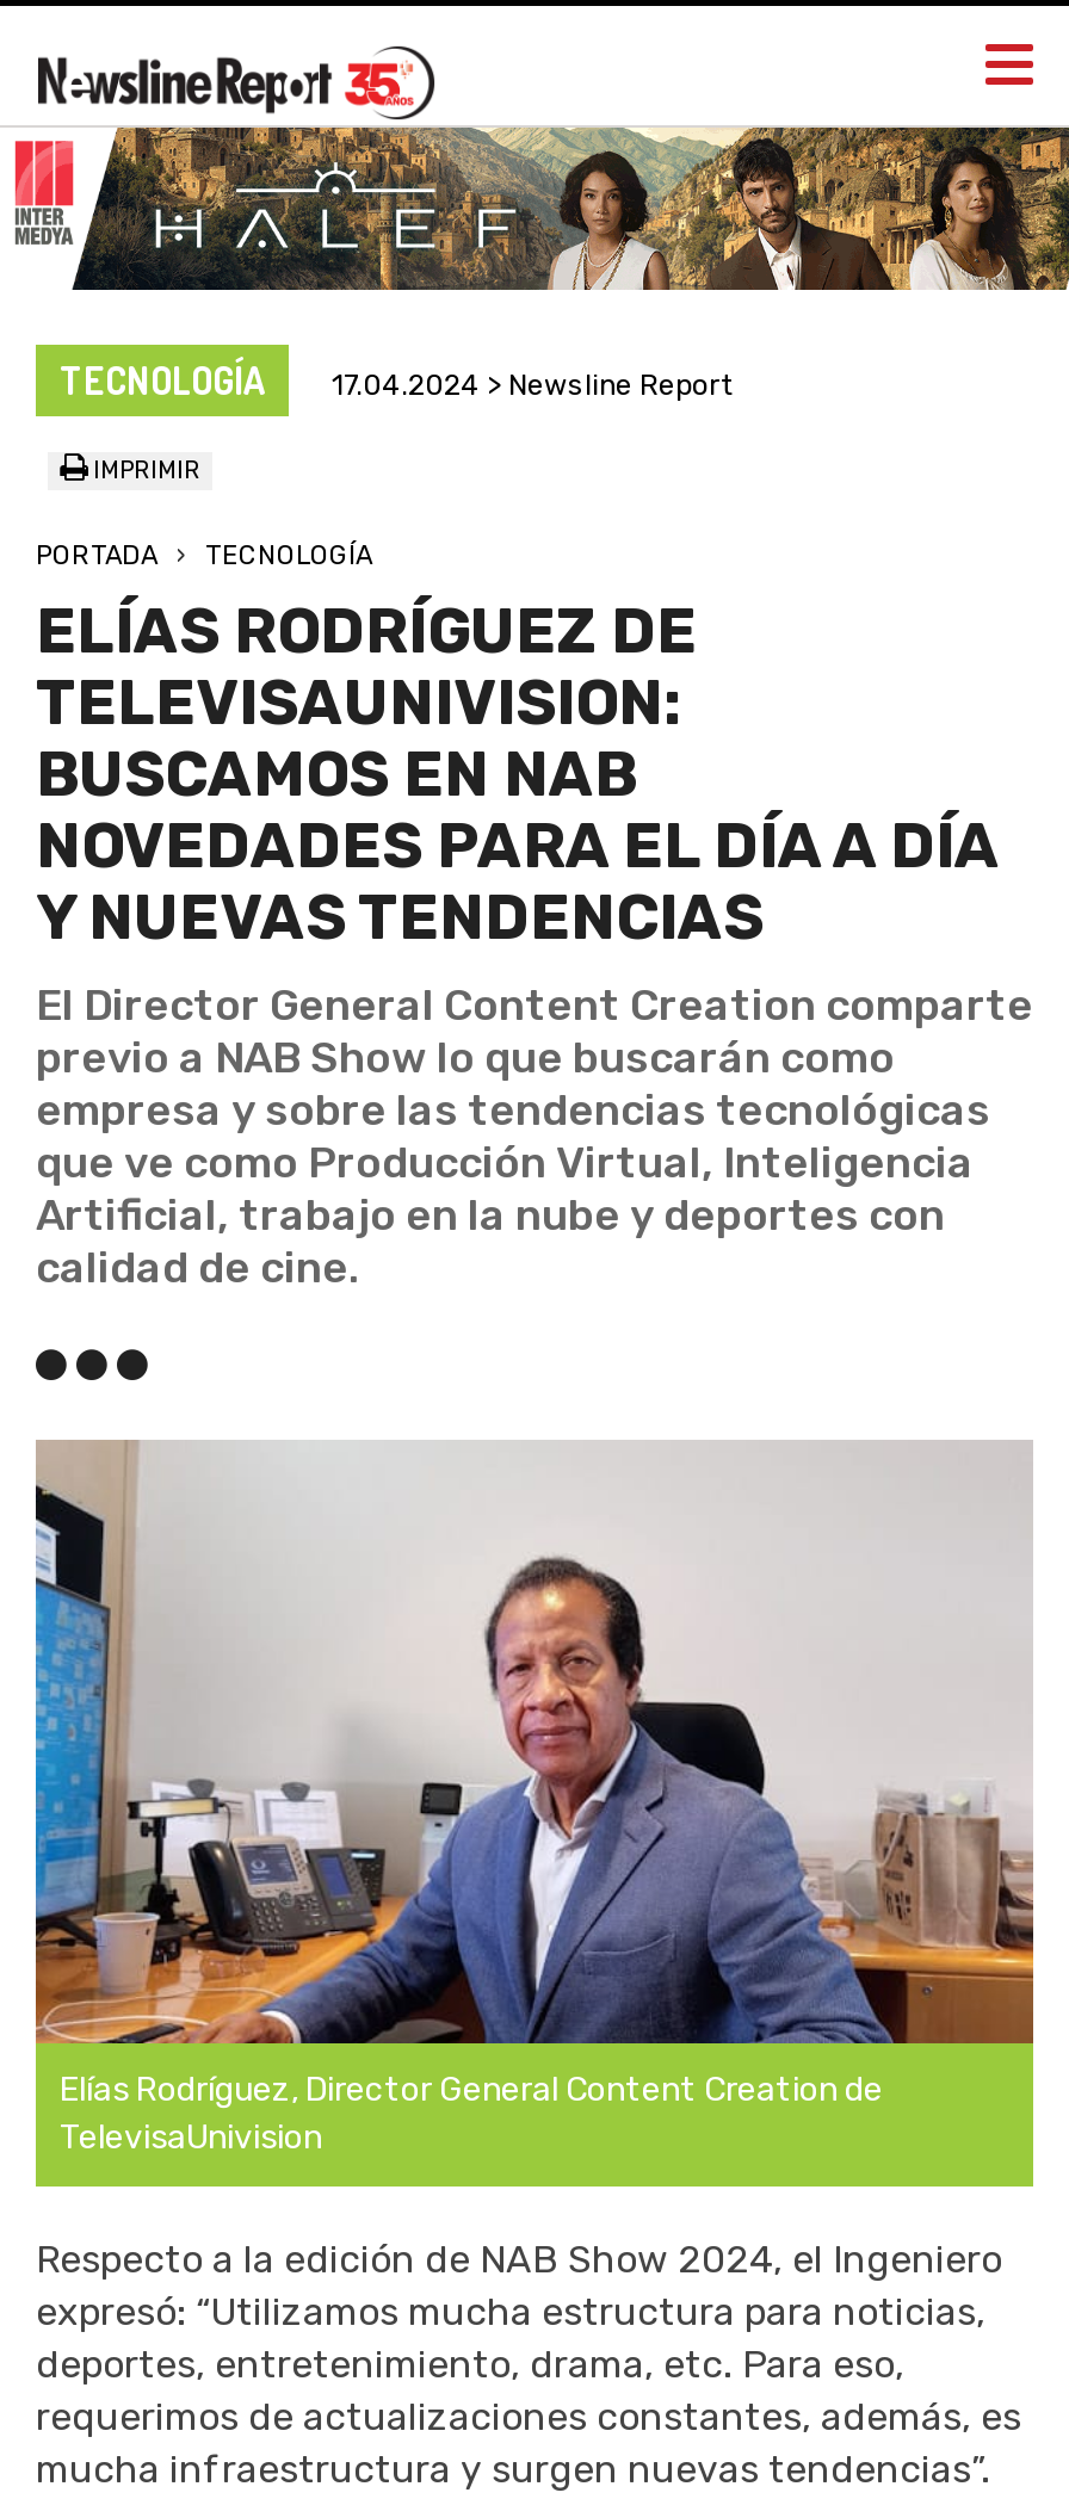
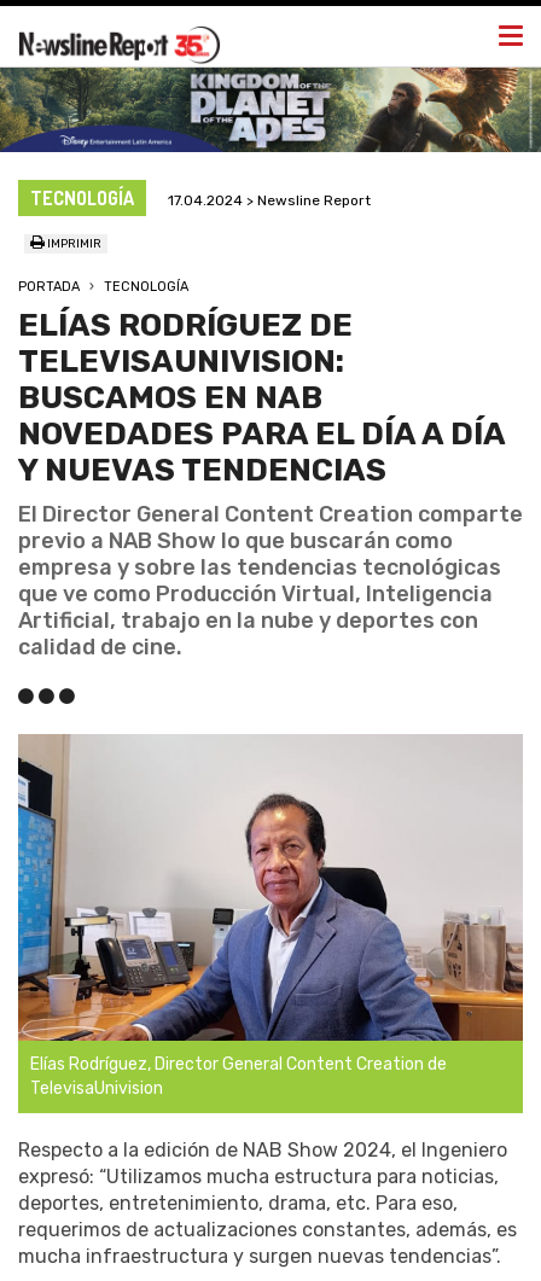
[7,125,1062,292] [image] -> [4,66,537,153] [image]

